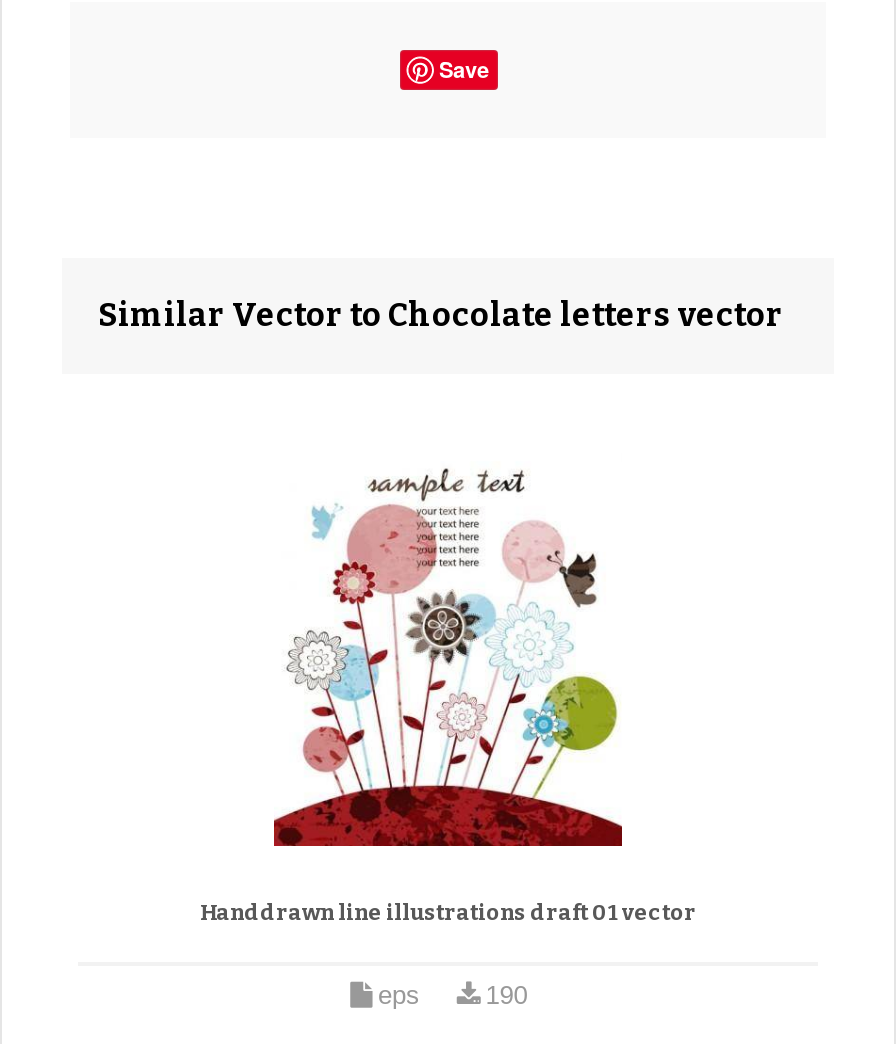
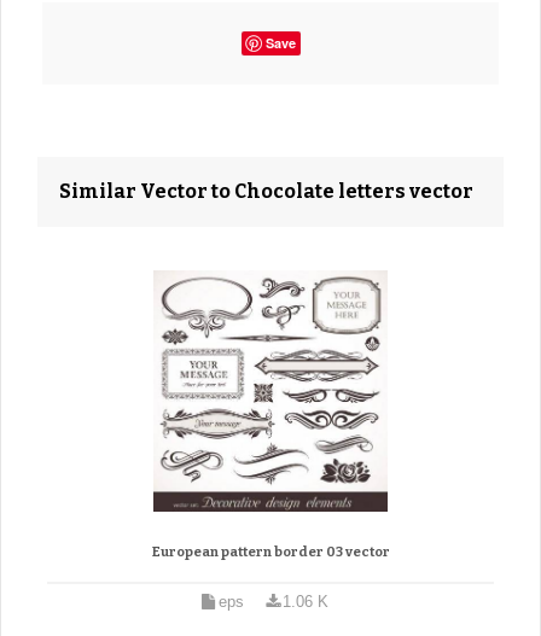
[200,456,696,925] [image] | Handdrawn line illustrations draft 01 vector -> [152,275,389,560] [image] | European pattern border 03 vector
[485,980,527,1010] 190 -> [283,593,329,611] 1.06 K

